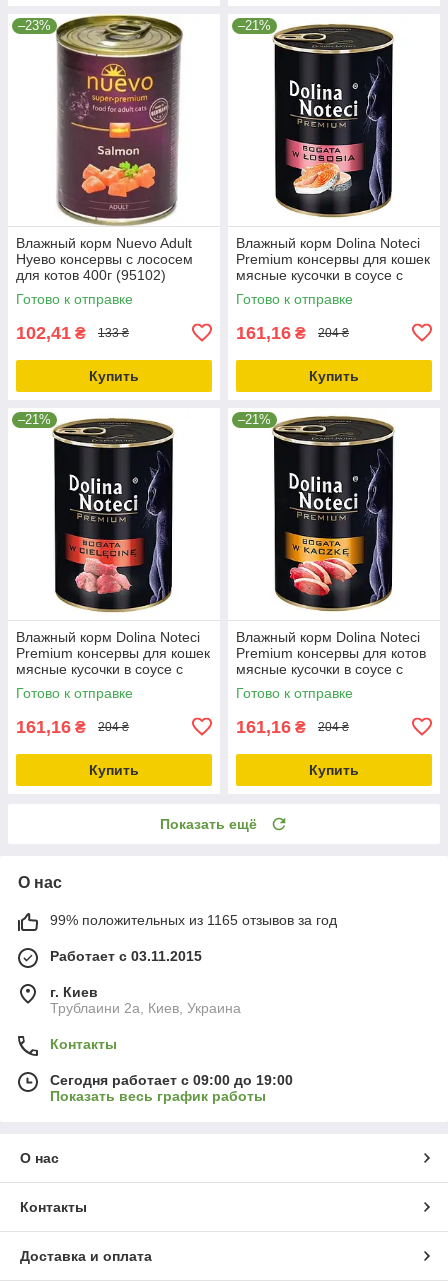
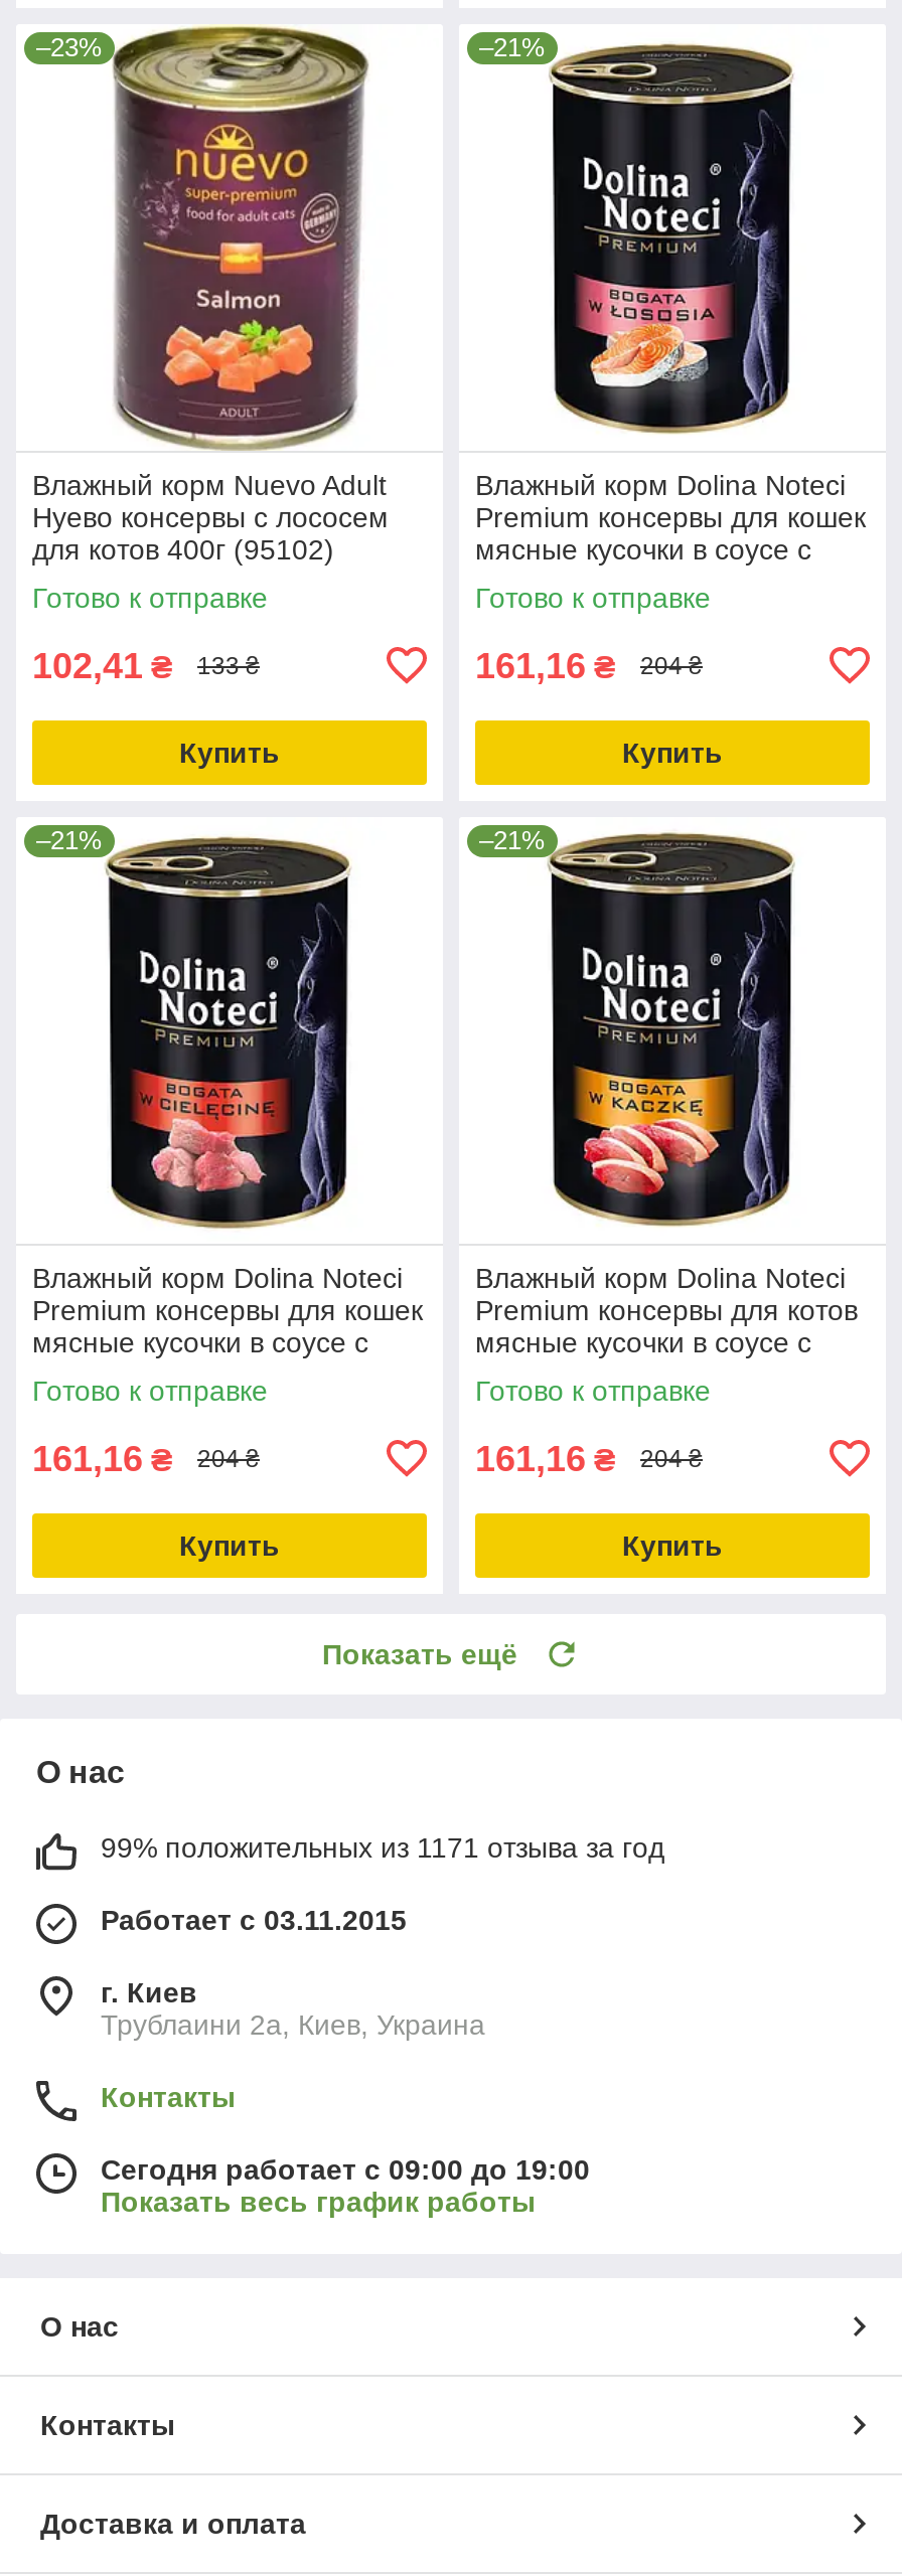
[50,912,337,928] 99% положительных из 1165 отзывов за год -> [101,1831,664,1863] 99% положительных из 1171 отзыва за год

